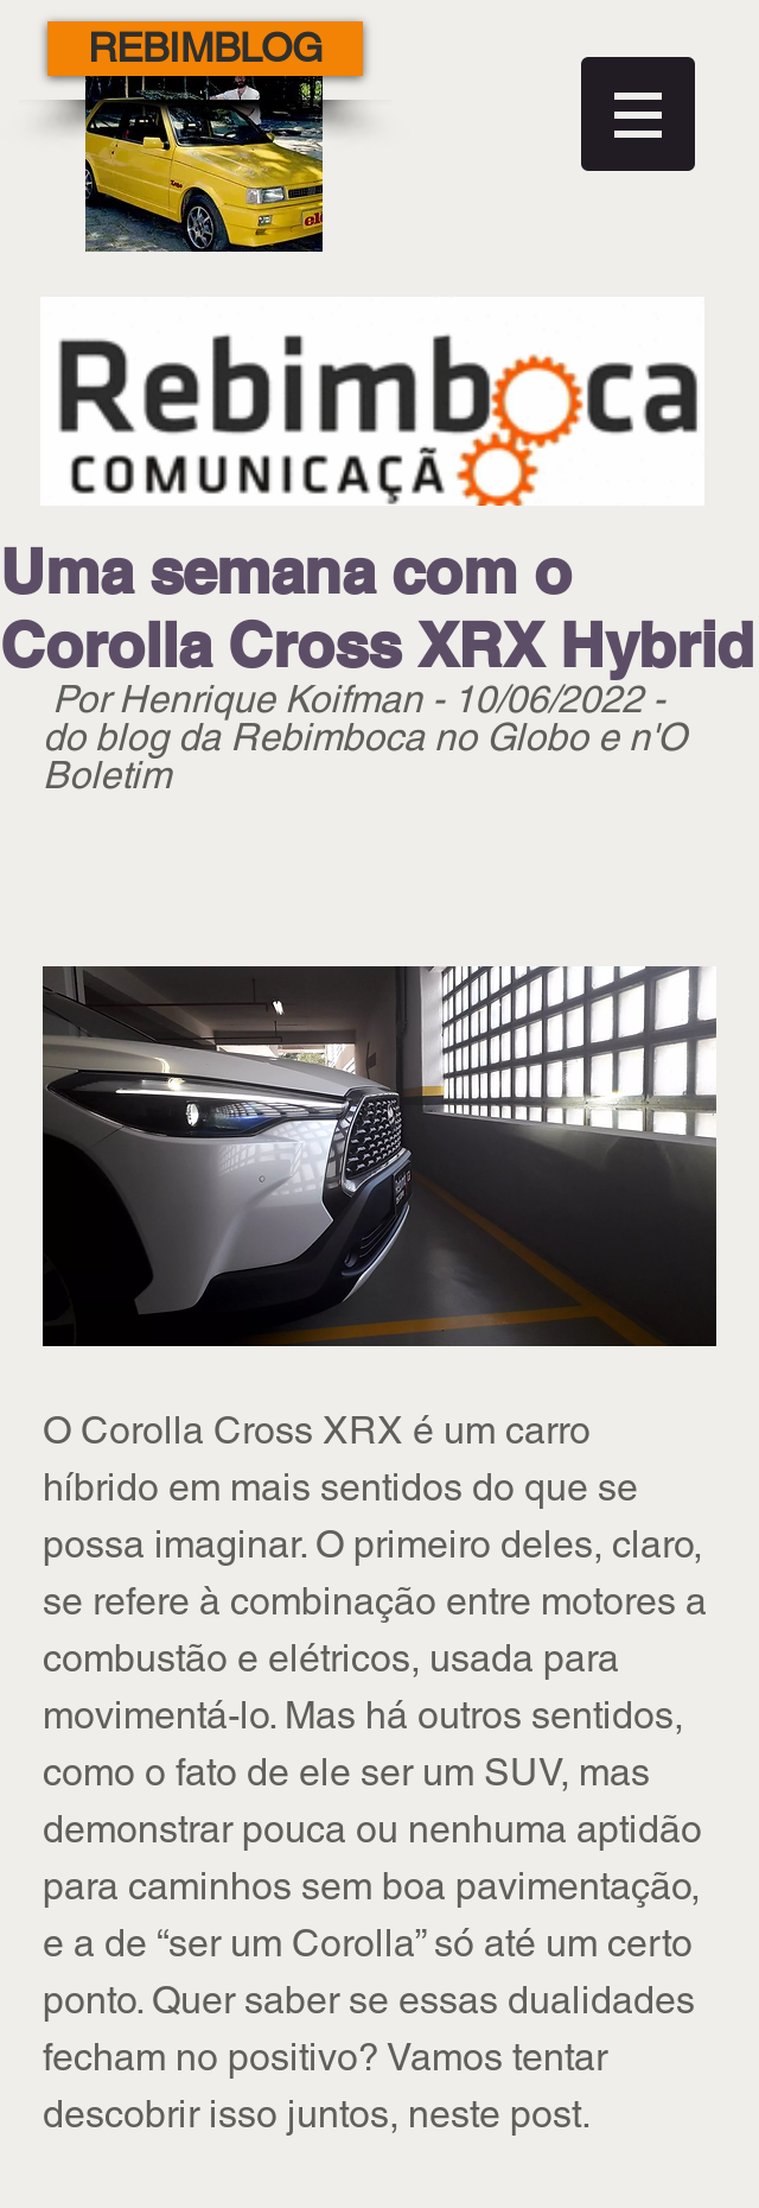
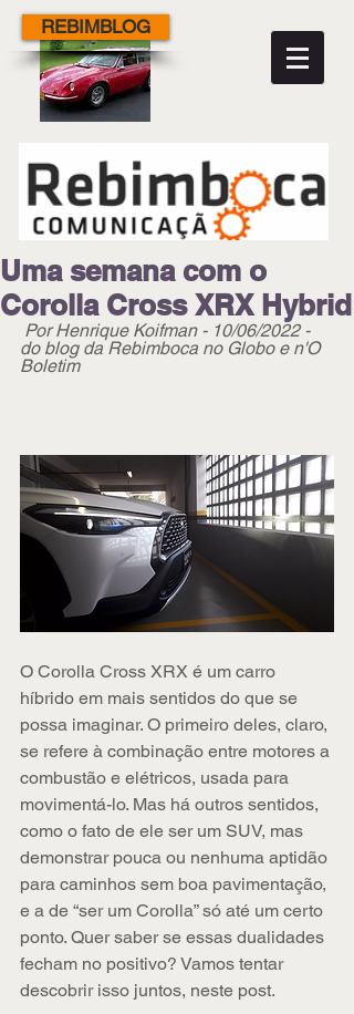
[83,78,325,252] [image] -> [39,41,152,122] [image]

